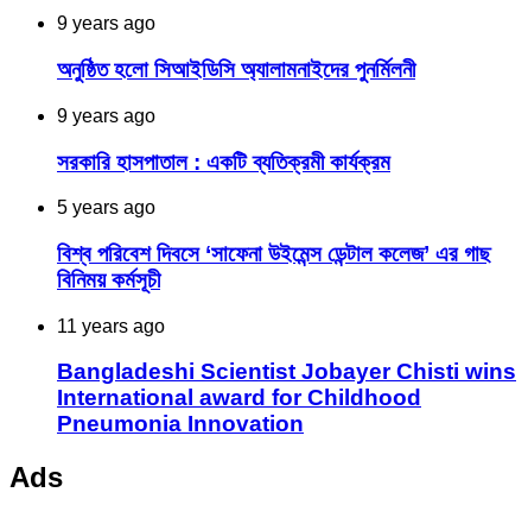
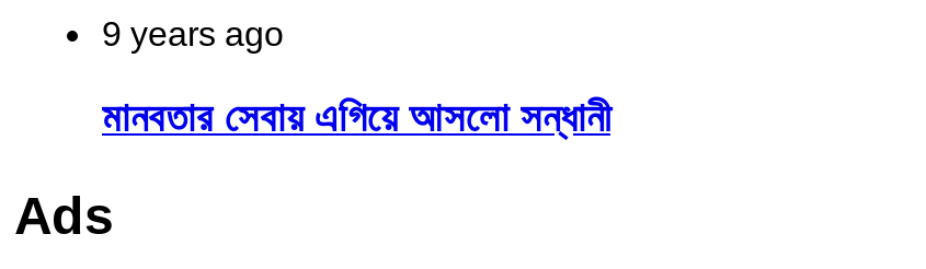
[57,57,516,437] অনুষ্ঠিত হলো সিআইডিসি অ্যালামনাইদের পুনর্মিলনী | 9 years ago | সরকারি হাসপাতাল : একটি ব্যতিক্রমী কার্যক্রম | 5 years ago | বিশ্ব পরিবেশ দিবসে ‘সাফেনা উইমেন্স ডেন্টাল কলেজ’ এর গাছ | বিনিময় কর্মসূচী | 11 years ago | Bangladeshi Scientist Jobayer Chisti wins | International award for Childhood | Pneumonia Innovation -> [102,95,610,141] মানবতার সেবায় এগিয়ে আসলো সন্ধানী

